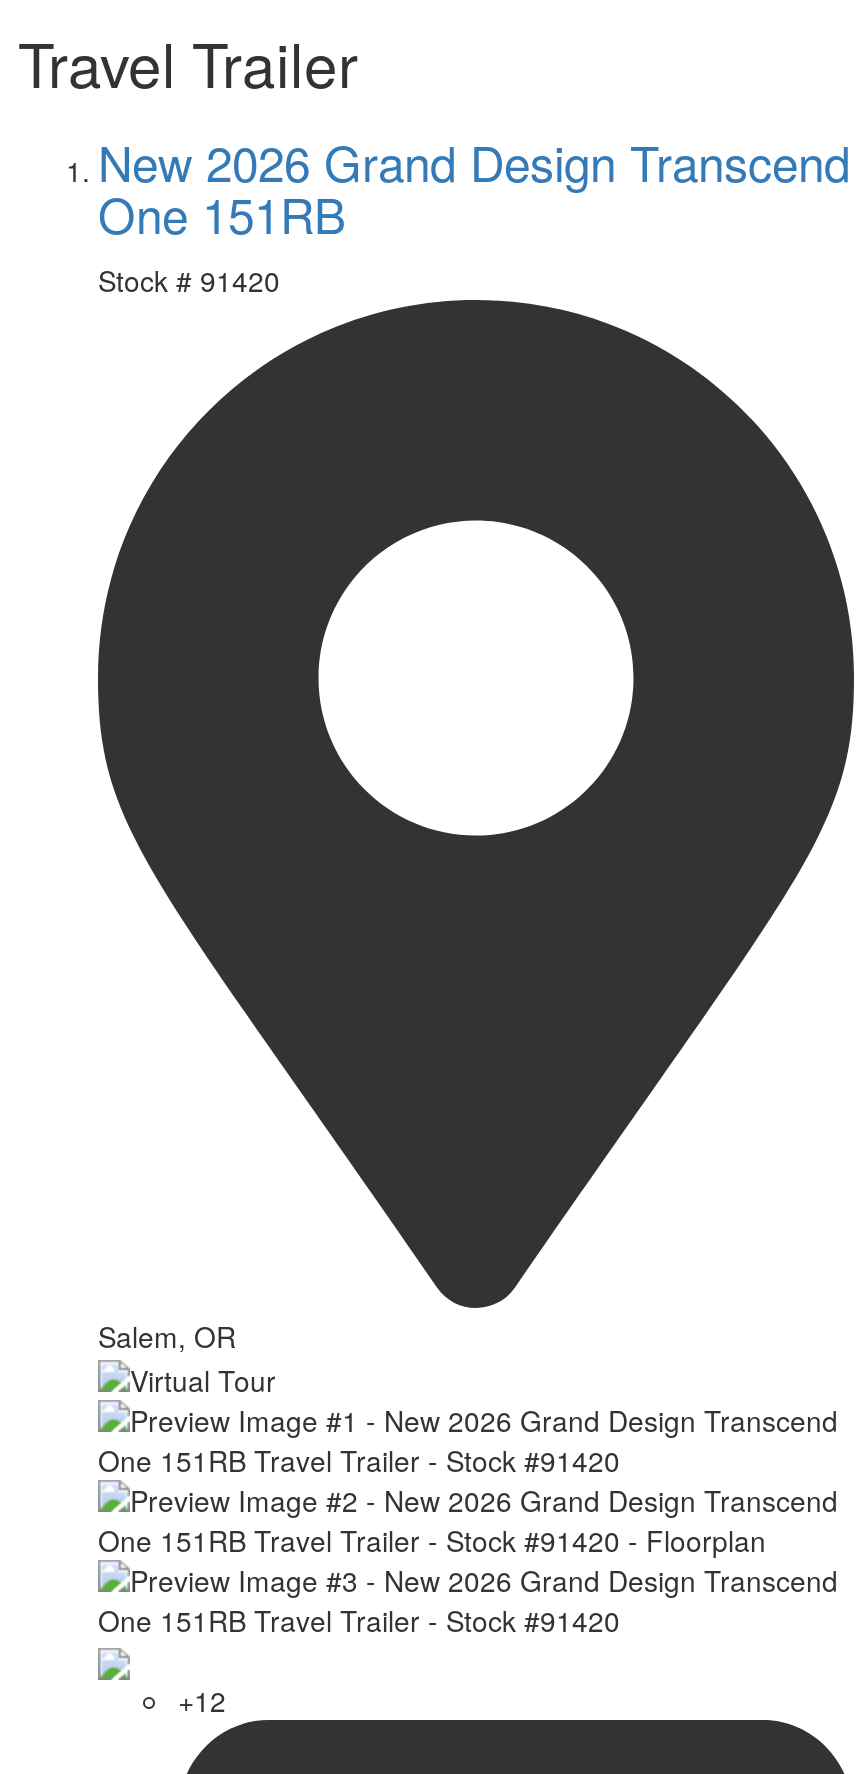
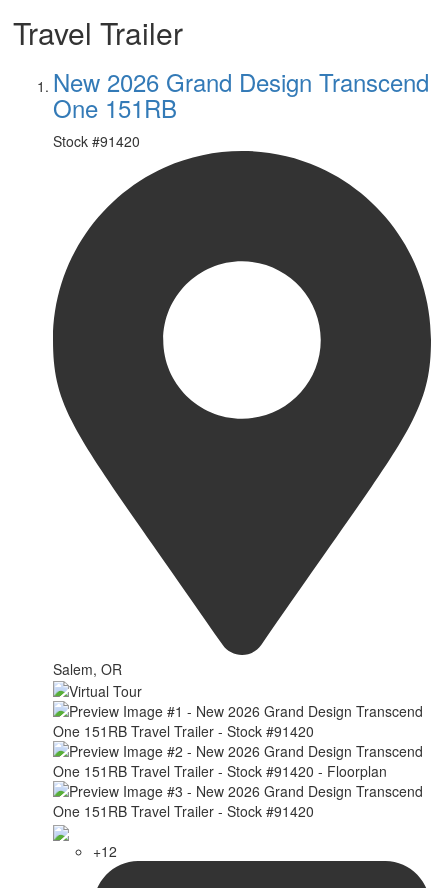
[98,259,280,299] Stock # 91420 -> [53,131,140,151] Stock #91420

